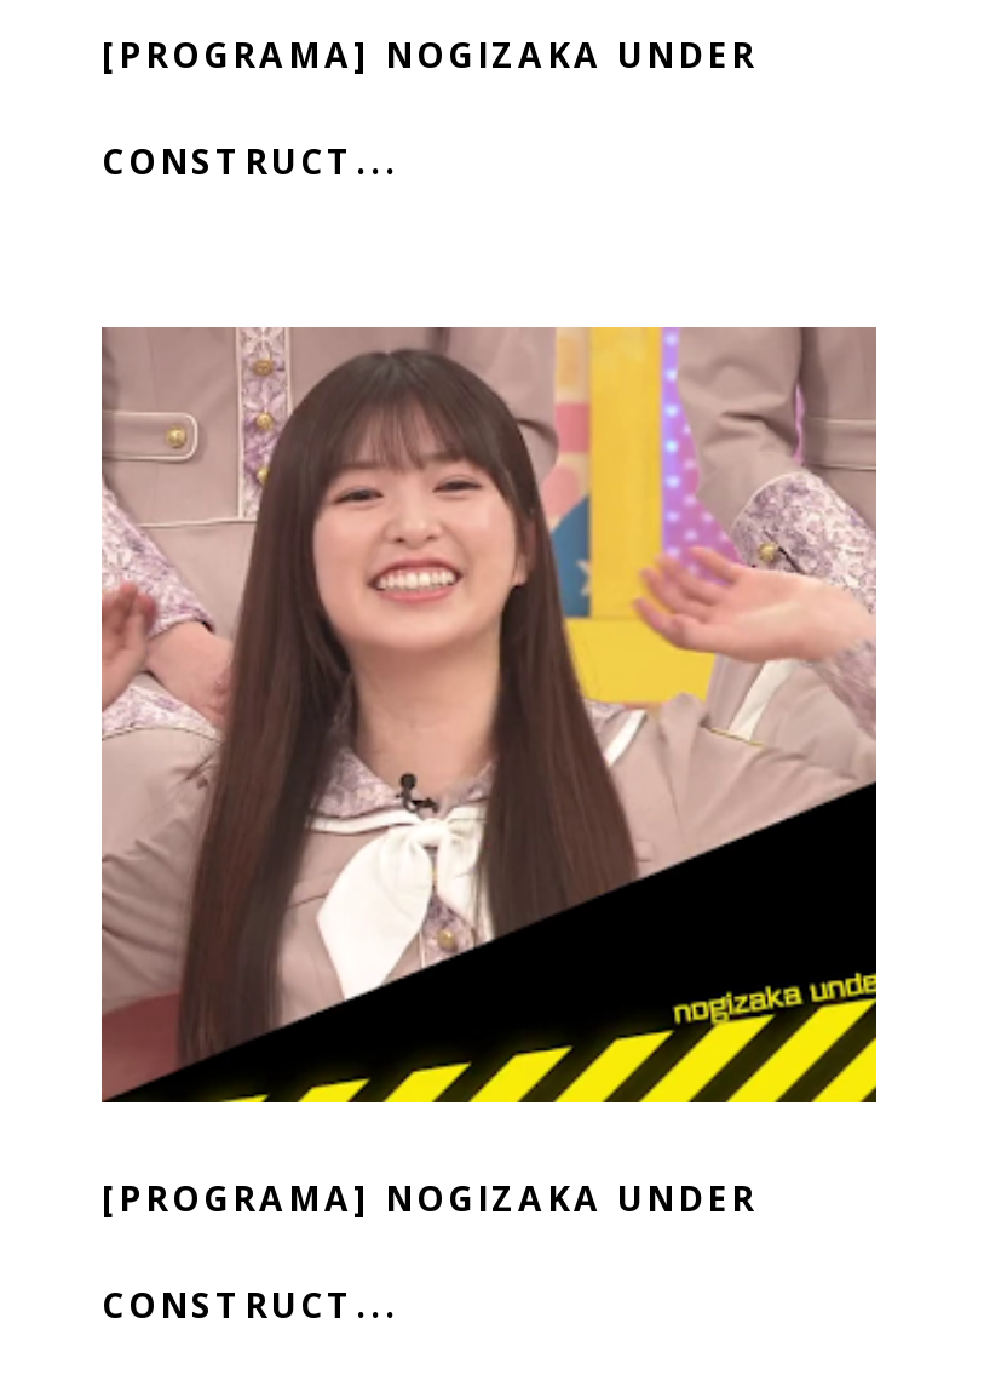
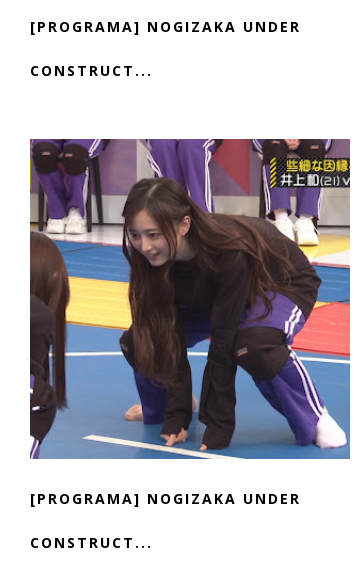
[99,325,879,1105] [image] -> [29,138,351,460] [image]

